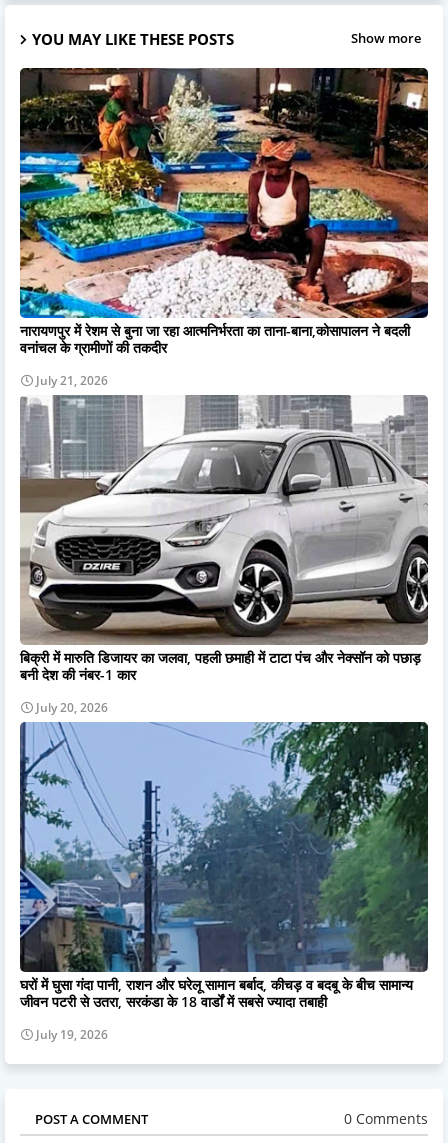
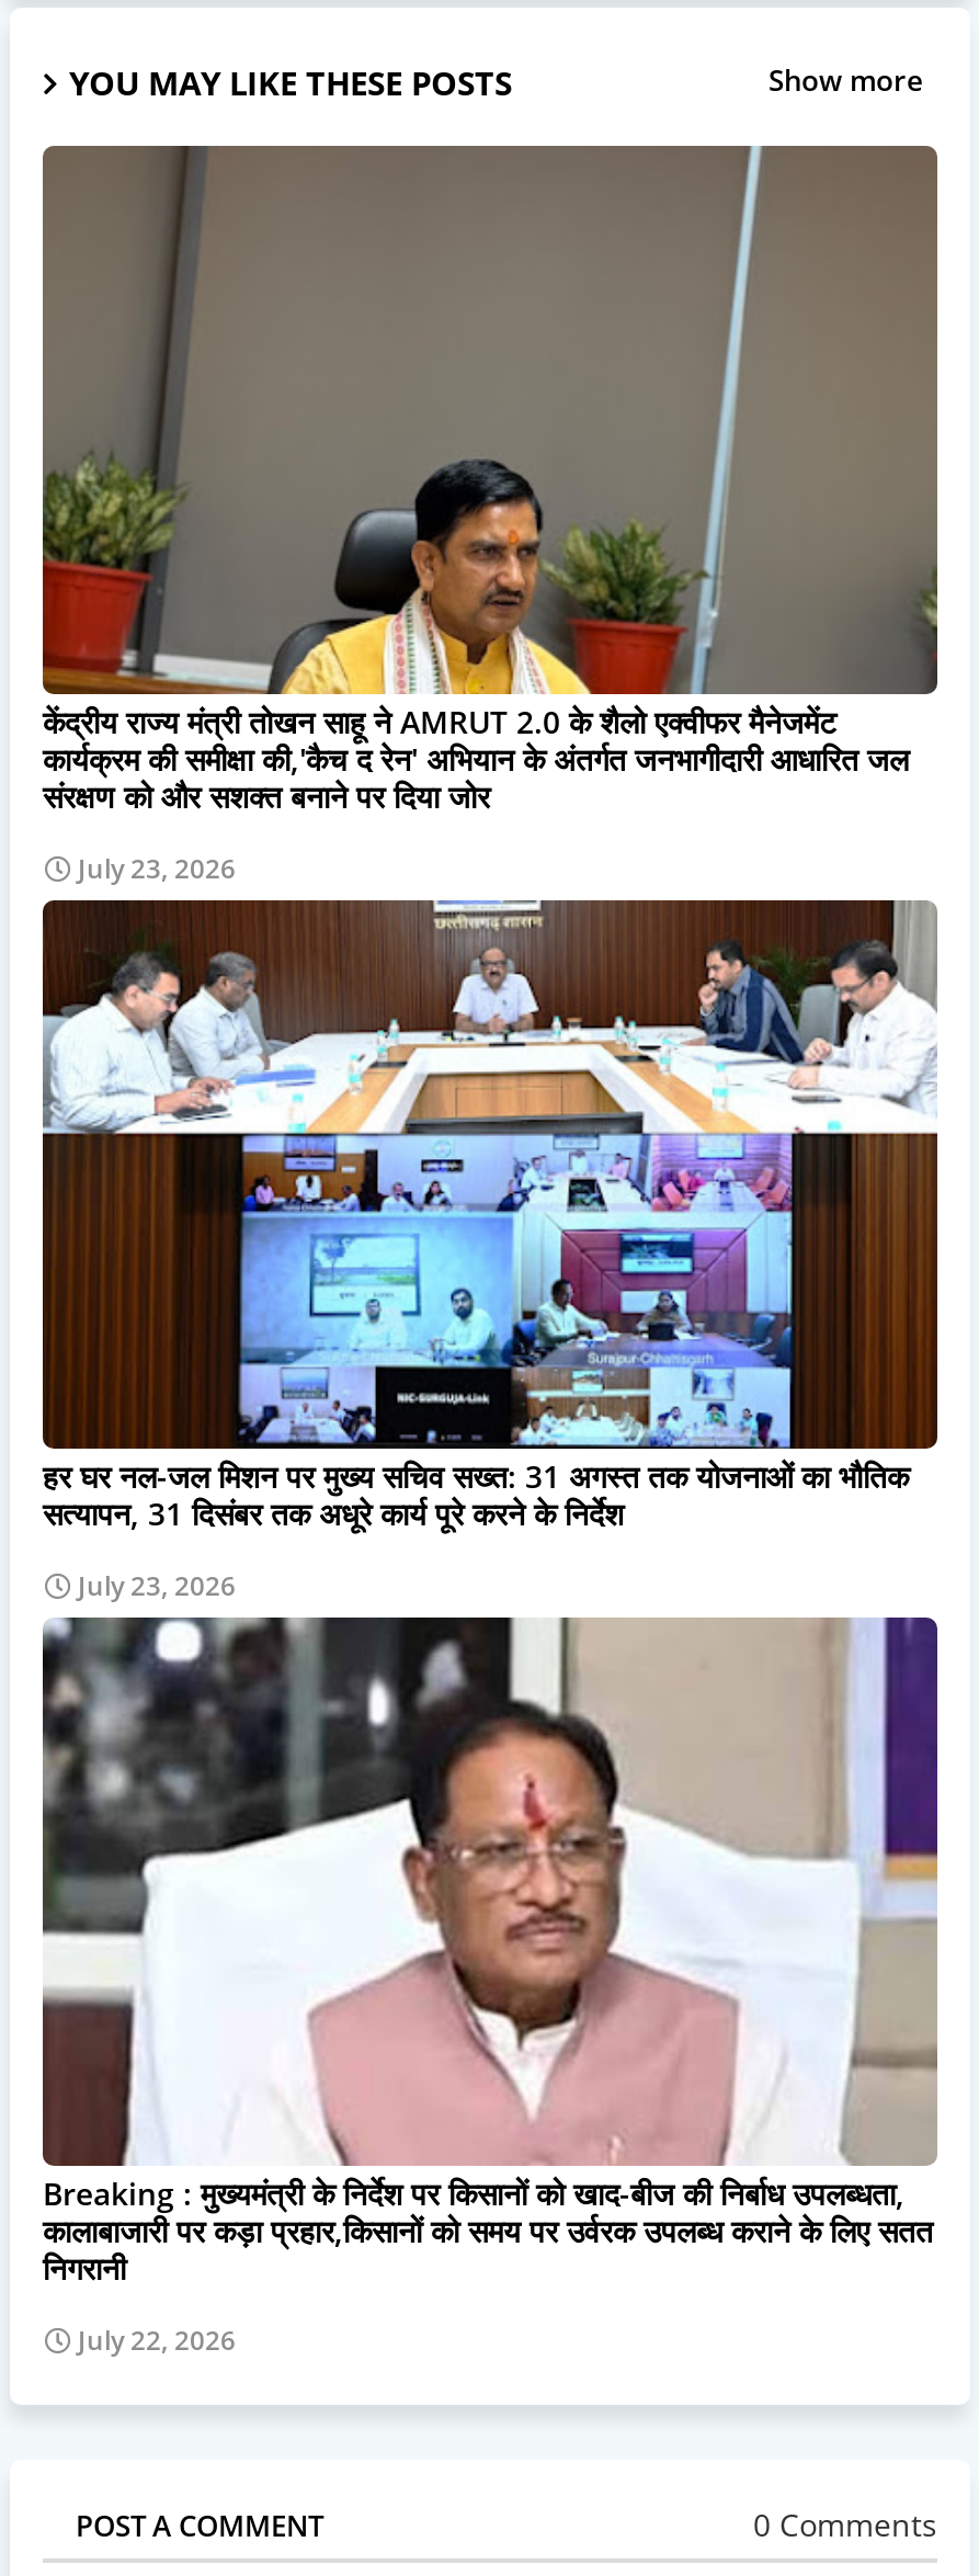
[19,67,429,357] [image] | नारायणपुर में रेशम से बुना जा रहा आत्मनिर्भरता का ताना-बाना,कोसापालन ने बदली | वनांचल के ग्रामीणों की तकदीर -> [41,144,937,817] [image] | केंद्रीय राज्य मंत्री तोखन साहू ने AMRUT 2.0 के शैलो एक्वीफर मैनेजमेंट | कार्यक्रम की समीक्षा की,'कैच द रेन' अभियान के अंतर्गत जनभागीदारी आधारित जल | संरक्षण को और सशक्त बनाने पर दिया जोर
[36,372,108,389] July 21, 2026 -> [78,849,236,887] July 23, 2026
[20,394,429,684] [image] | बिक्री में मारुति डिजायर का जलवा, पहली छमाही में टाटा पंच और नेक्सॉन को पछाड़ | बनी देश की नंबर-1 कार -> [43,898,937,1534] [image] | हर घर नल-जल मिशन पर मुख्य सचिव सख्त: 31 अगस्त तक योजनाओं का भौतिक | सत्यापन, 31 दिसंबर तक अधूरे कार्य पूरे करने के निर्देश
[36,699,108,716] July 20, 2026 -> [78,1567,236,1604] July 23, 2026
[19,721,428,1011] [image] | घरों में घुसा गंदा पानी, राशन और घरेलू सामान बर्बाद, कीचड़ व बदबू के बीच सामान्य | जीवन पटरी से उतरा, सरकंडा के 18 वार्डों में सबसे ज्यादा तबाही -> [41,1615,940,2288] [image] | Breaking : मुख्यमंत्री के निर्देश पर किसानों को खाद-बीज की निर्बाध उपलब्धता, | कालाबाजारी पर कड़ा प्रहार,किसानों को समय पर उर्वरक उपलब्ध कराने के लिए सतत | निगरानी
[36,1026,108,1043] July 19, 2026 -> [78,2321,236,2358] July 22, 2026

